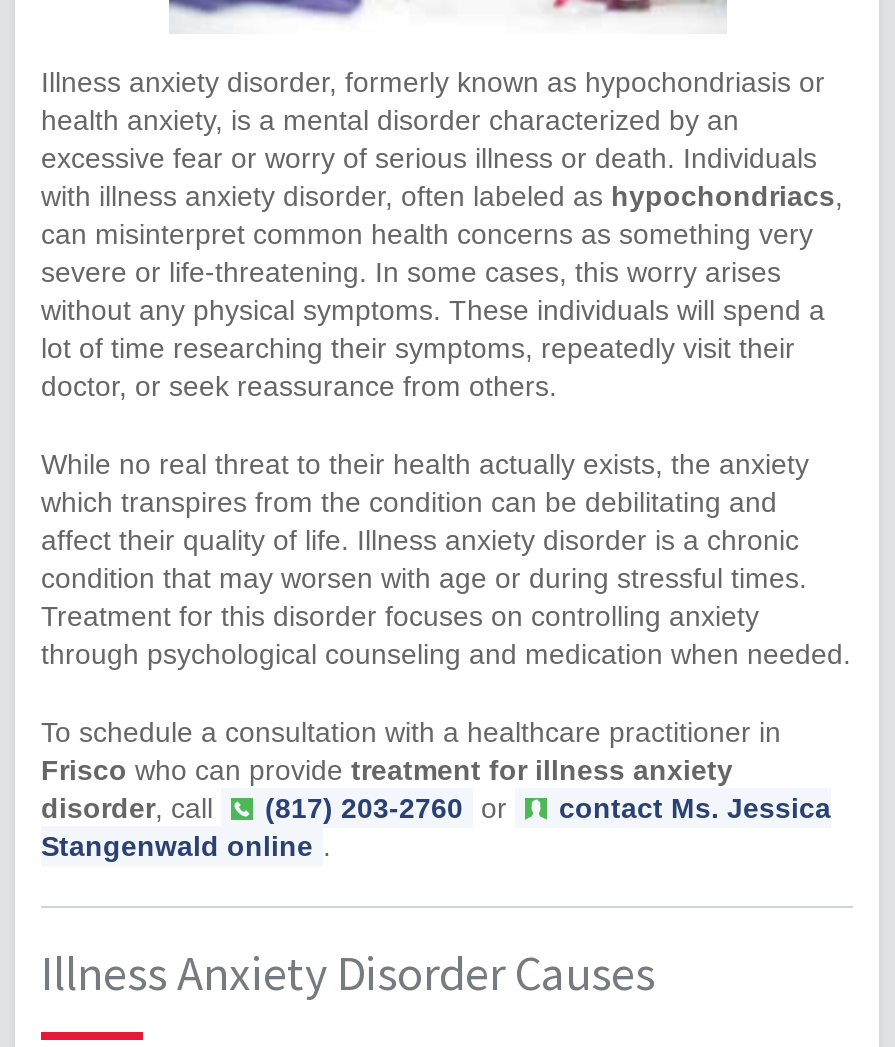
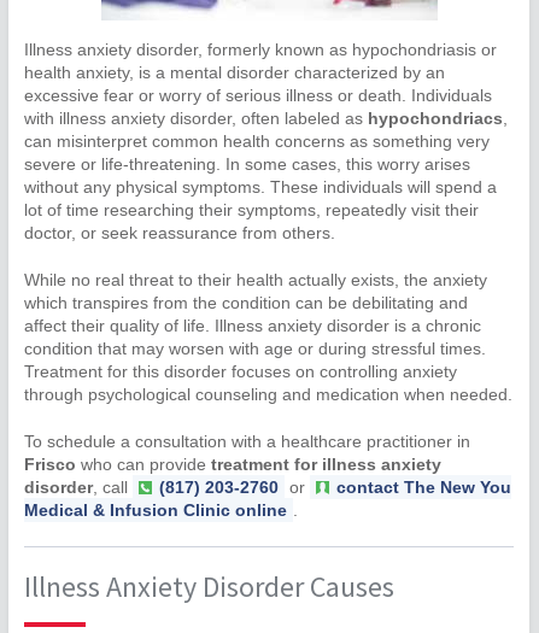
[41,792,831,862] contact Ms. Jessica | Stangenwald online . -> [24,477,511,520] contact The New You | Medical & Infusion Clinic online .

